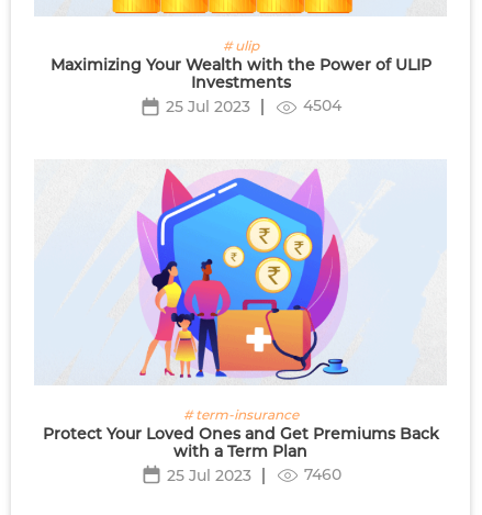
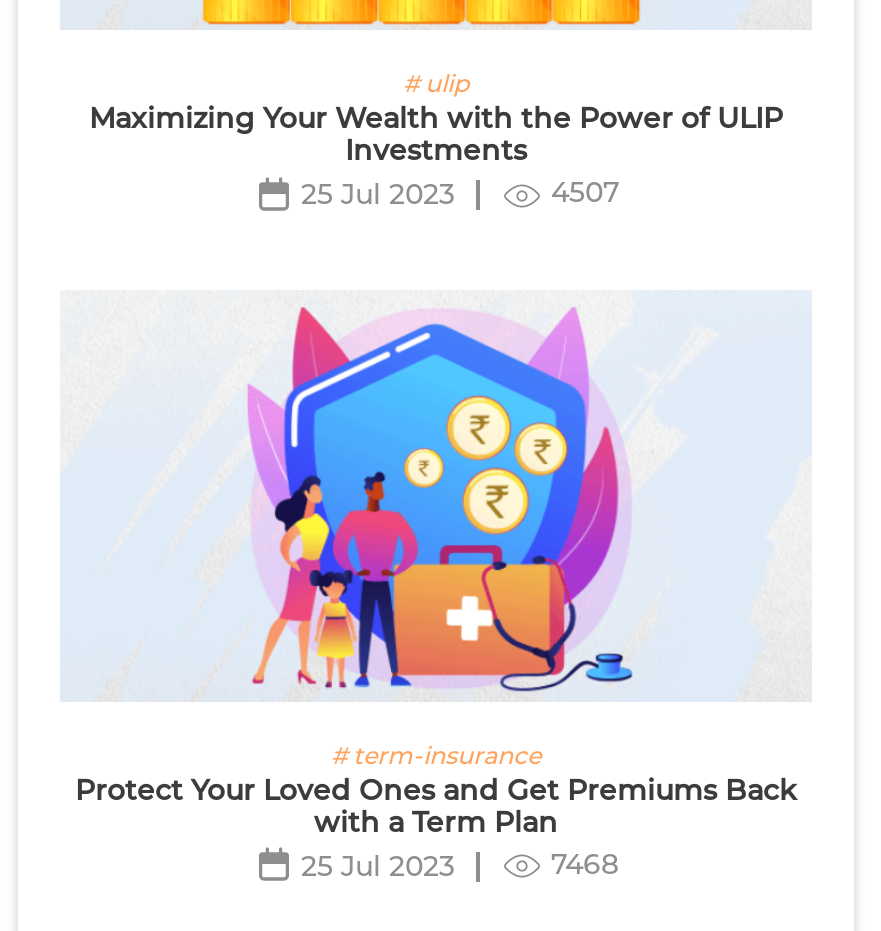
[299,96,341,116] 4504 -> [543,175,619,211] 4507
[299,464,341,484] 7460 -> [543,846,619,882] 7468

